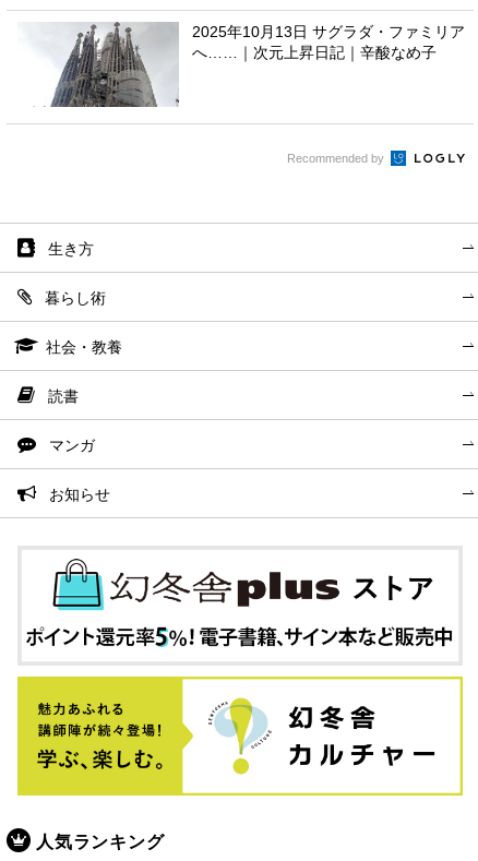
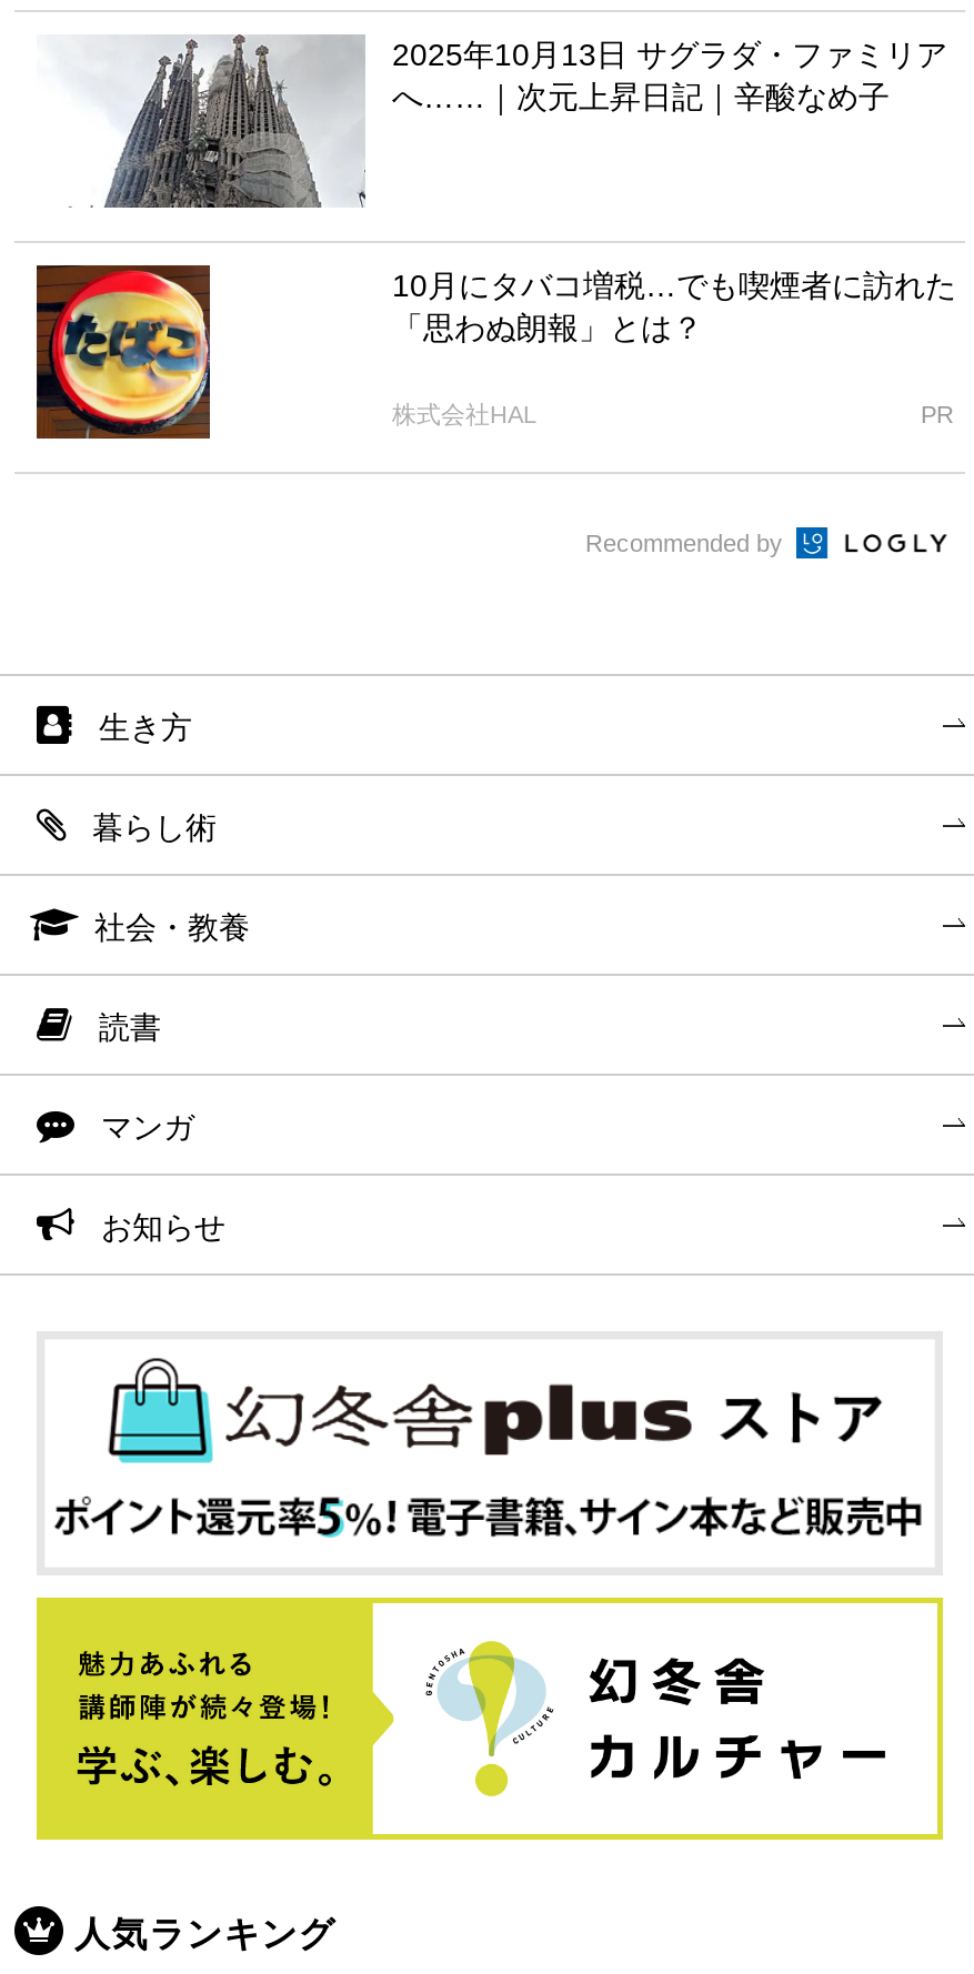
none -> [34,263,212,441] [image]
none -> [392,268,956,427] 10月にタバコ増税…でも喫煙者に訪れた | 「思わぬ朗報」とは？ | 株式会社HAL | PR

